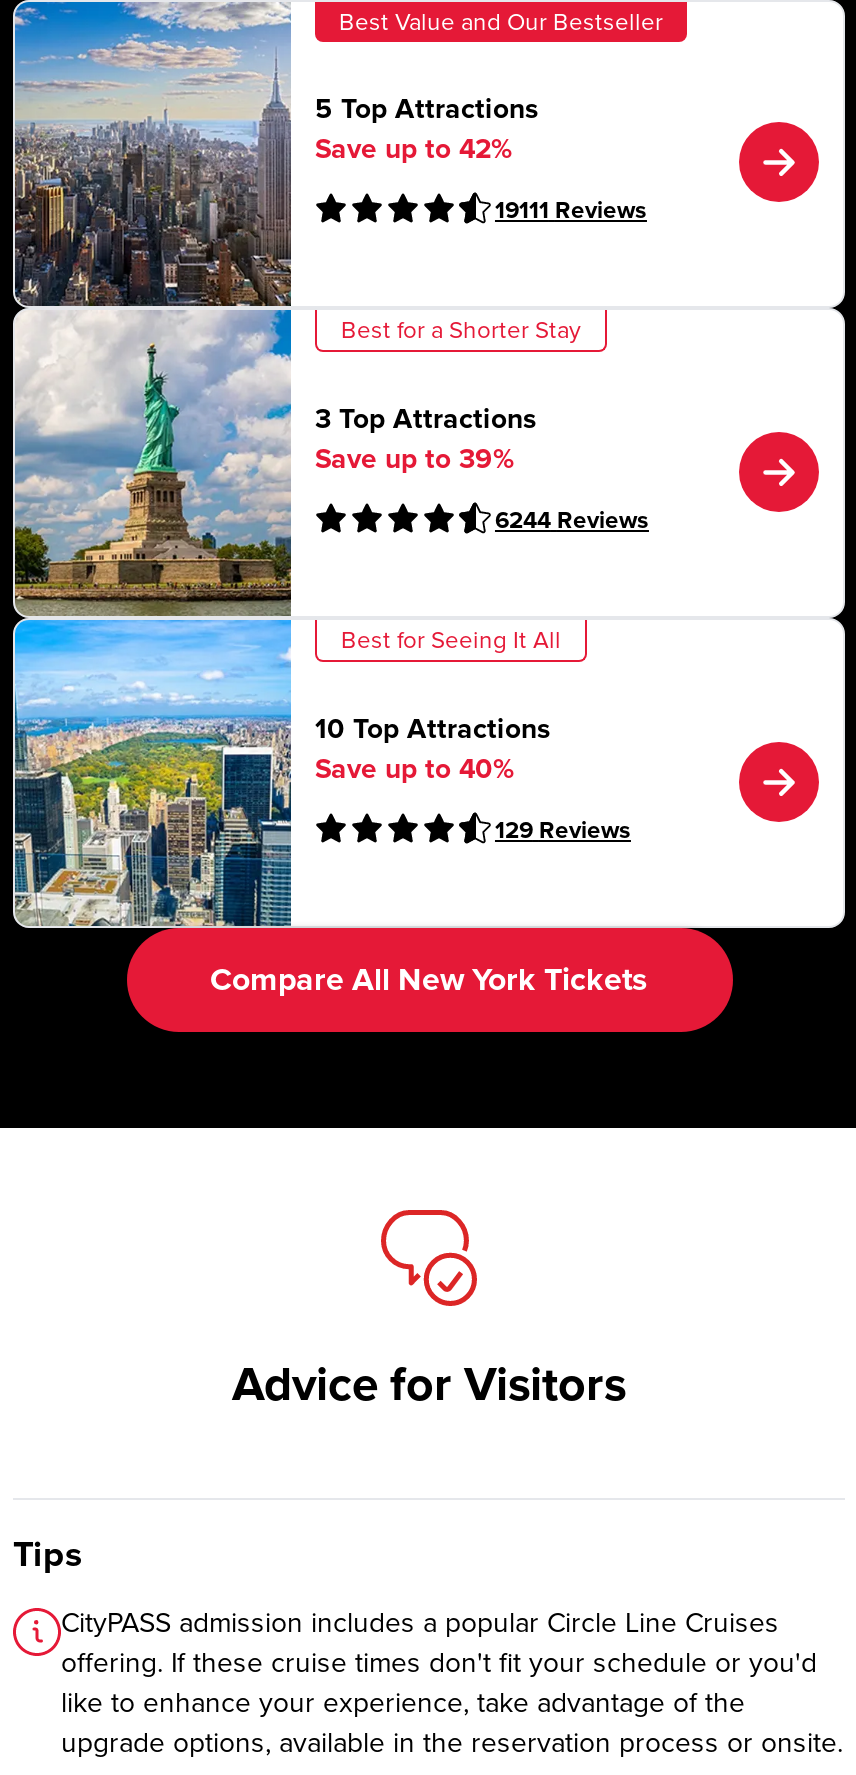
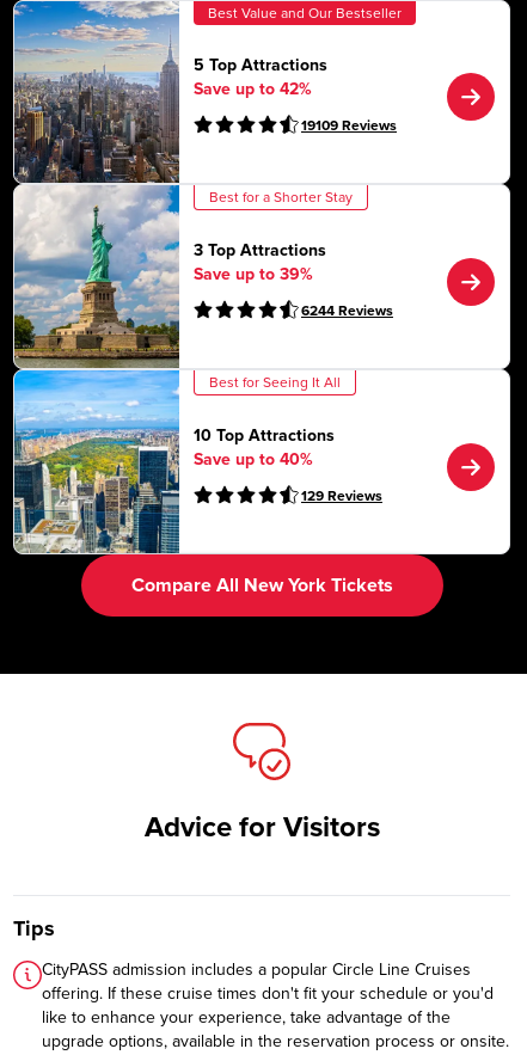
[495,196,647,224] 19111 Reviews -> [301,117,397,134] 19109 Reviews

